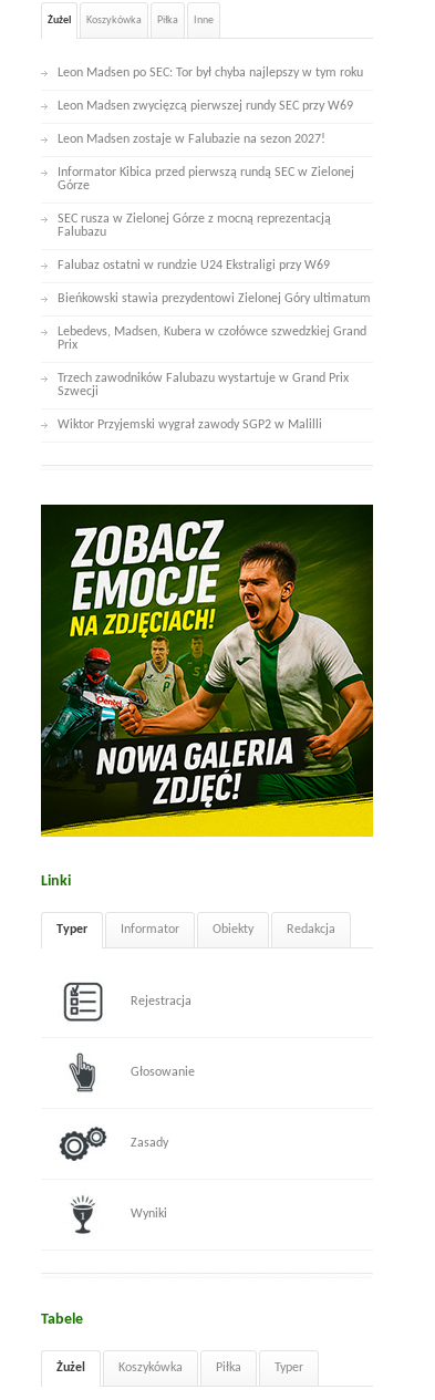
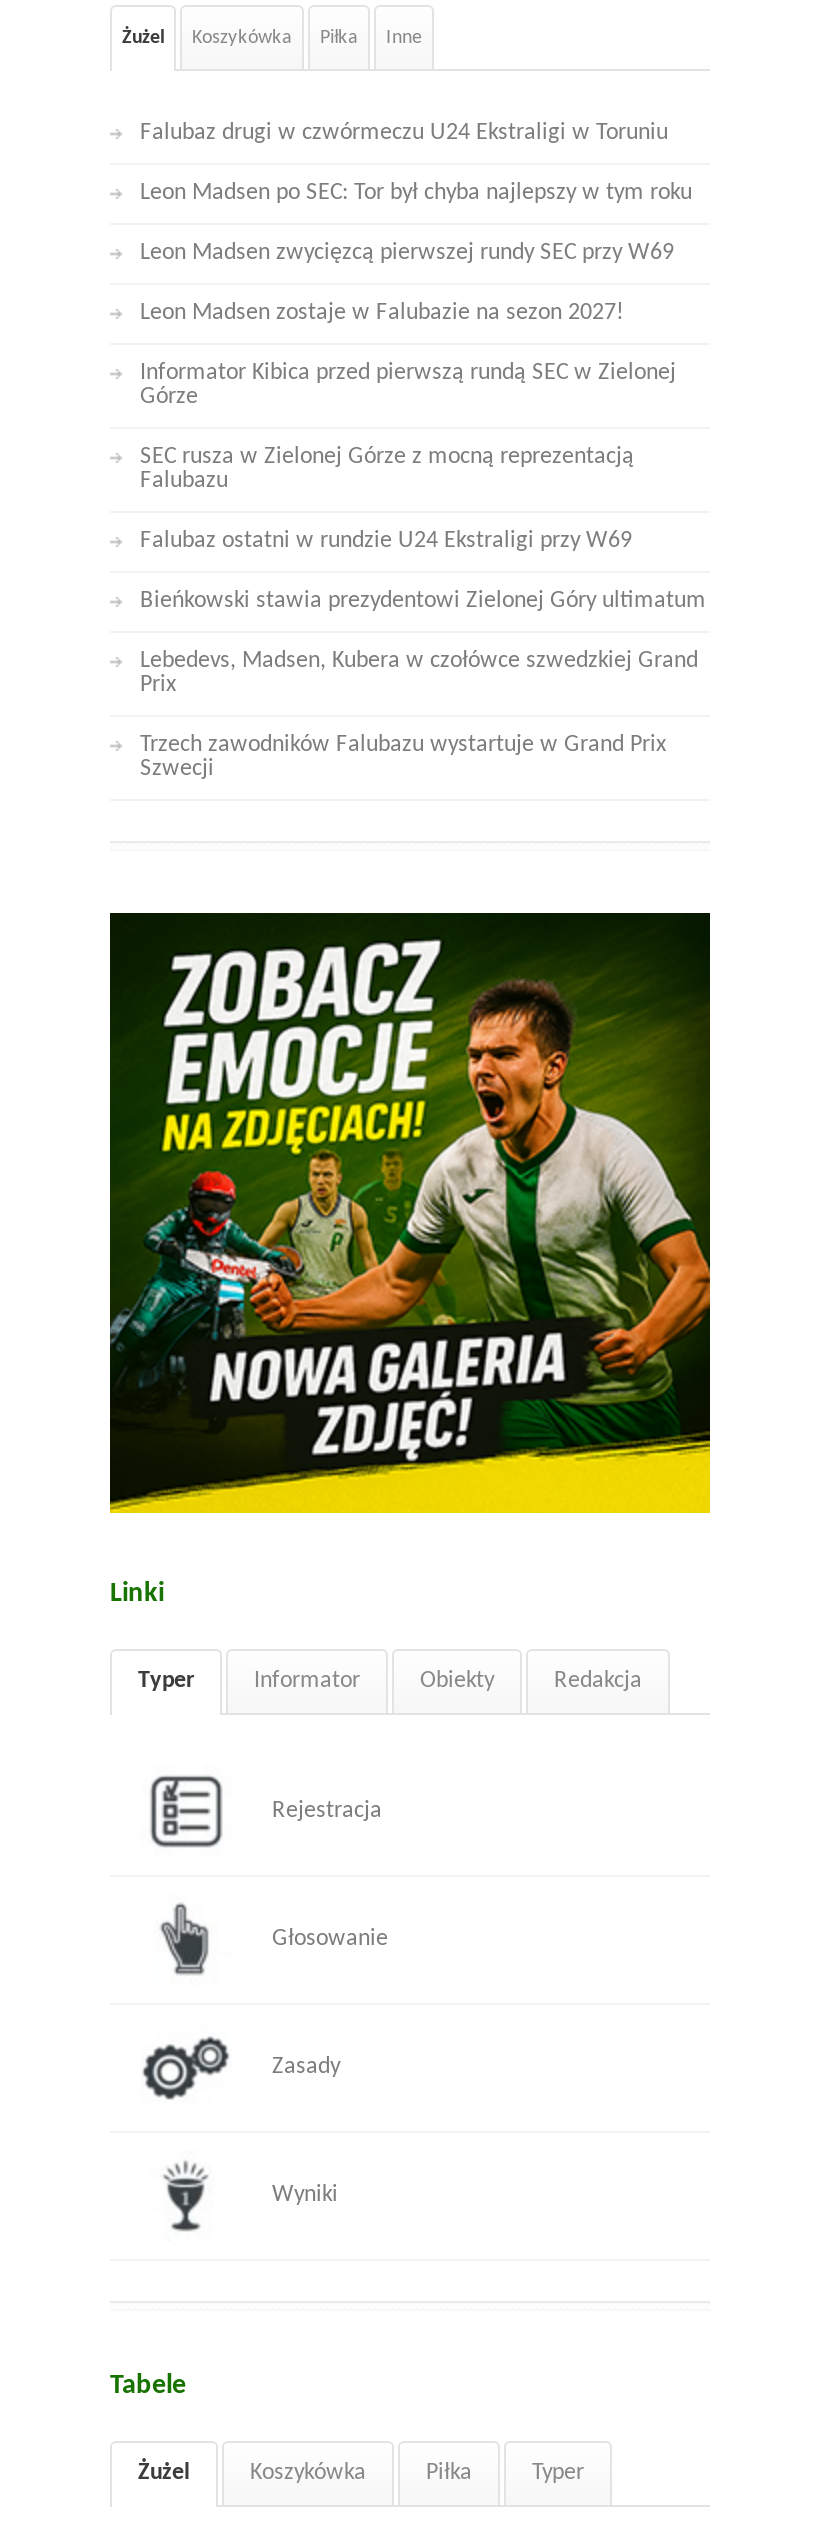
none -> [140,121,668,145] Falubaz drugi w czwórmeczu U24 Ekstraligi w Toruniu
moved [58,66,371,398] -> [140,181,706,781]: Leon Madsen po SEC: Tor był chyba najlepszy w tym roku | Leon Madsen zwycięzcą pierwszej rundy SEC przy W69 | Leon Madsen zostaje w Falubazie na sezon 2027! | ... | Trzech zawodników Falubazu wystartuje w Grand Prix | Szwecji
[58,418,322,432] Wiktor Przyjemski wygrał zawody SGP2 w Malilli -> none

